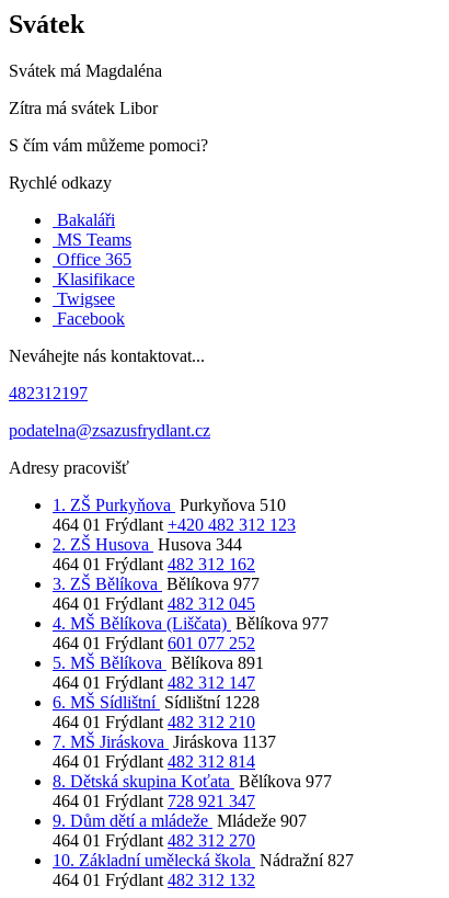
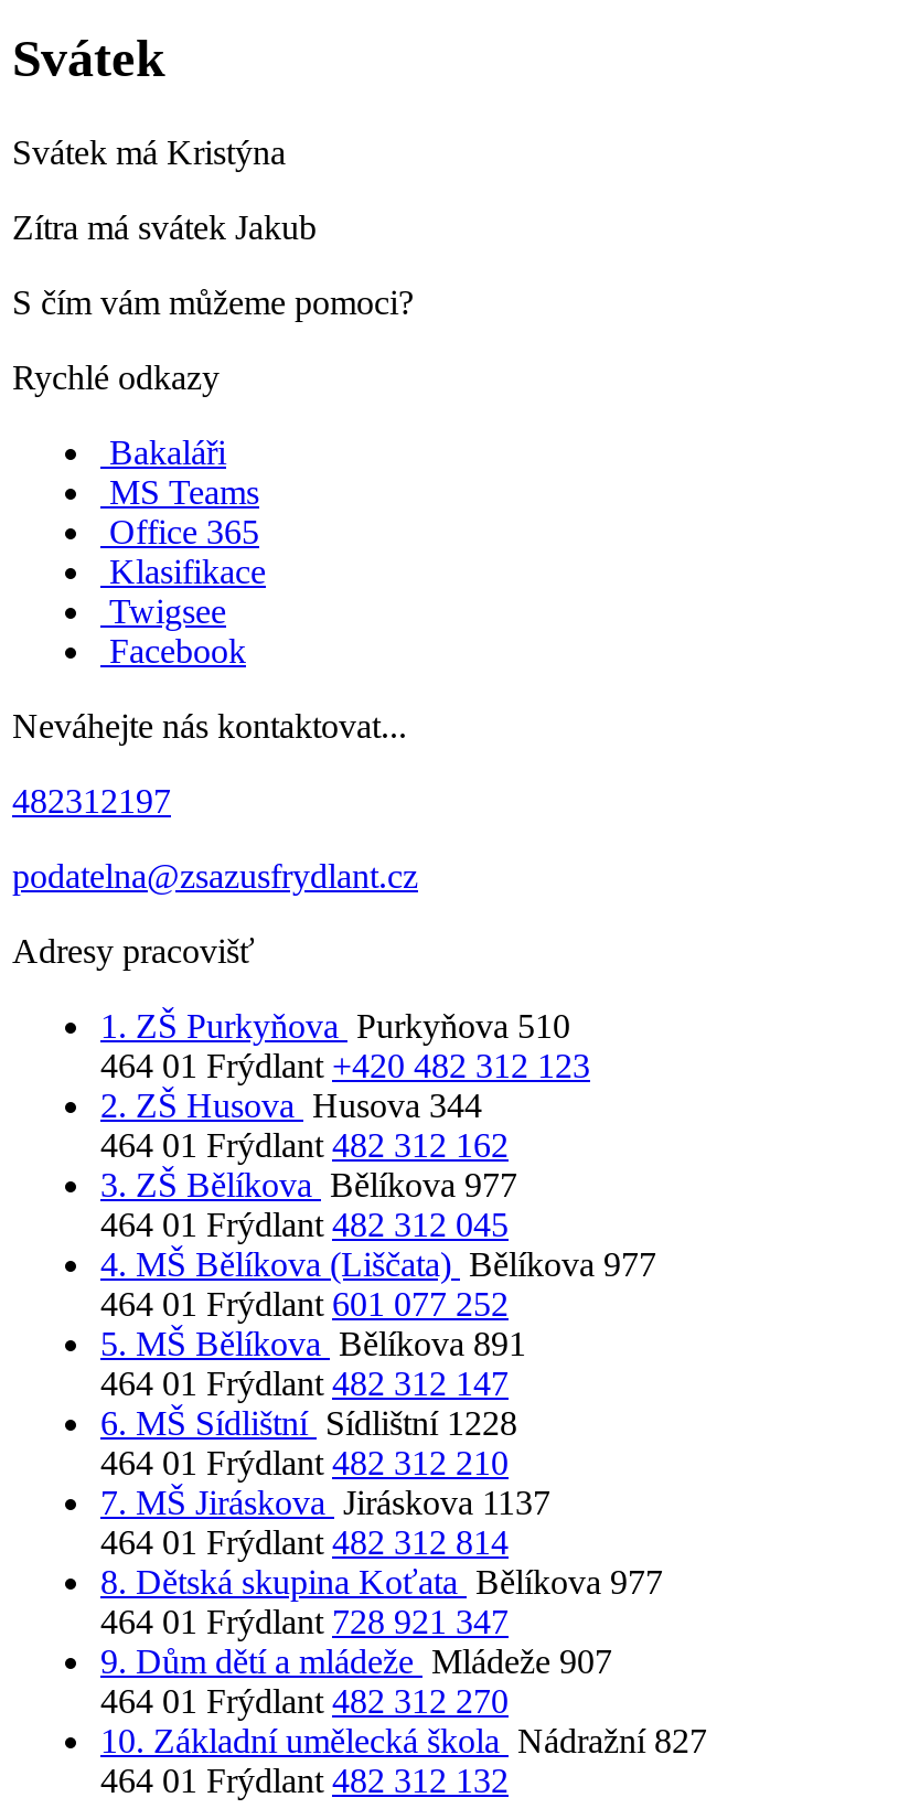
[9,61,162,80] Svátek má Magdaléna -> [12,133,286,170] Svátek má Kristýna
[9,98,158,117] Zítra má svátek Libor -> [12,208,317,245] Zítra má svátek Jakub

